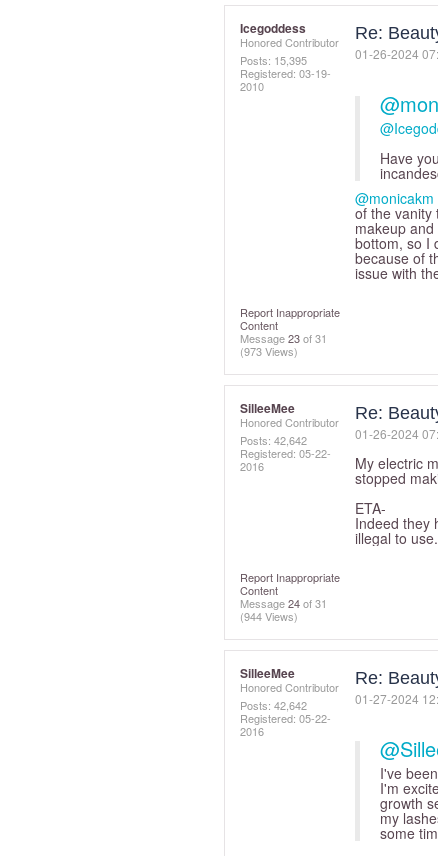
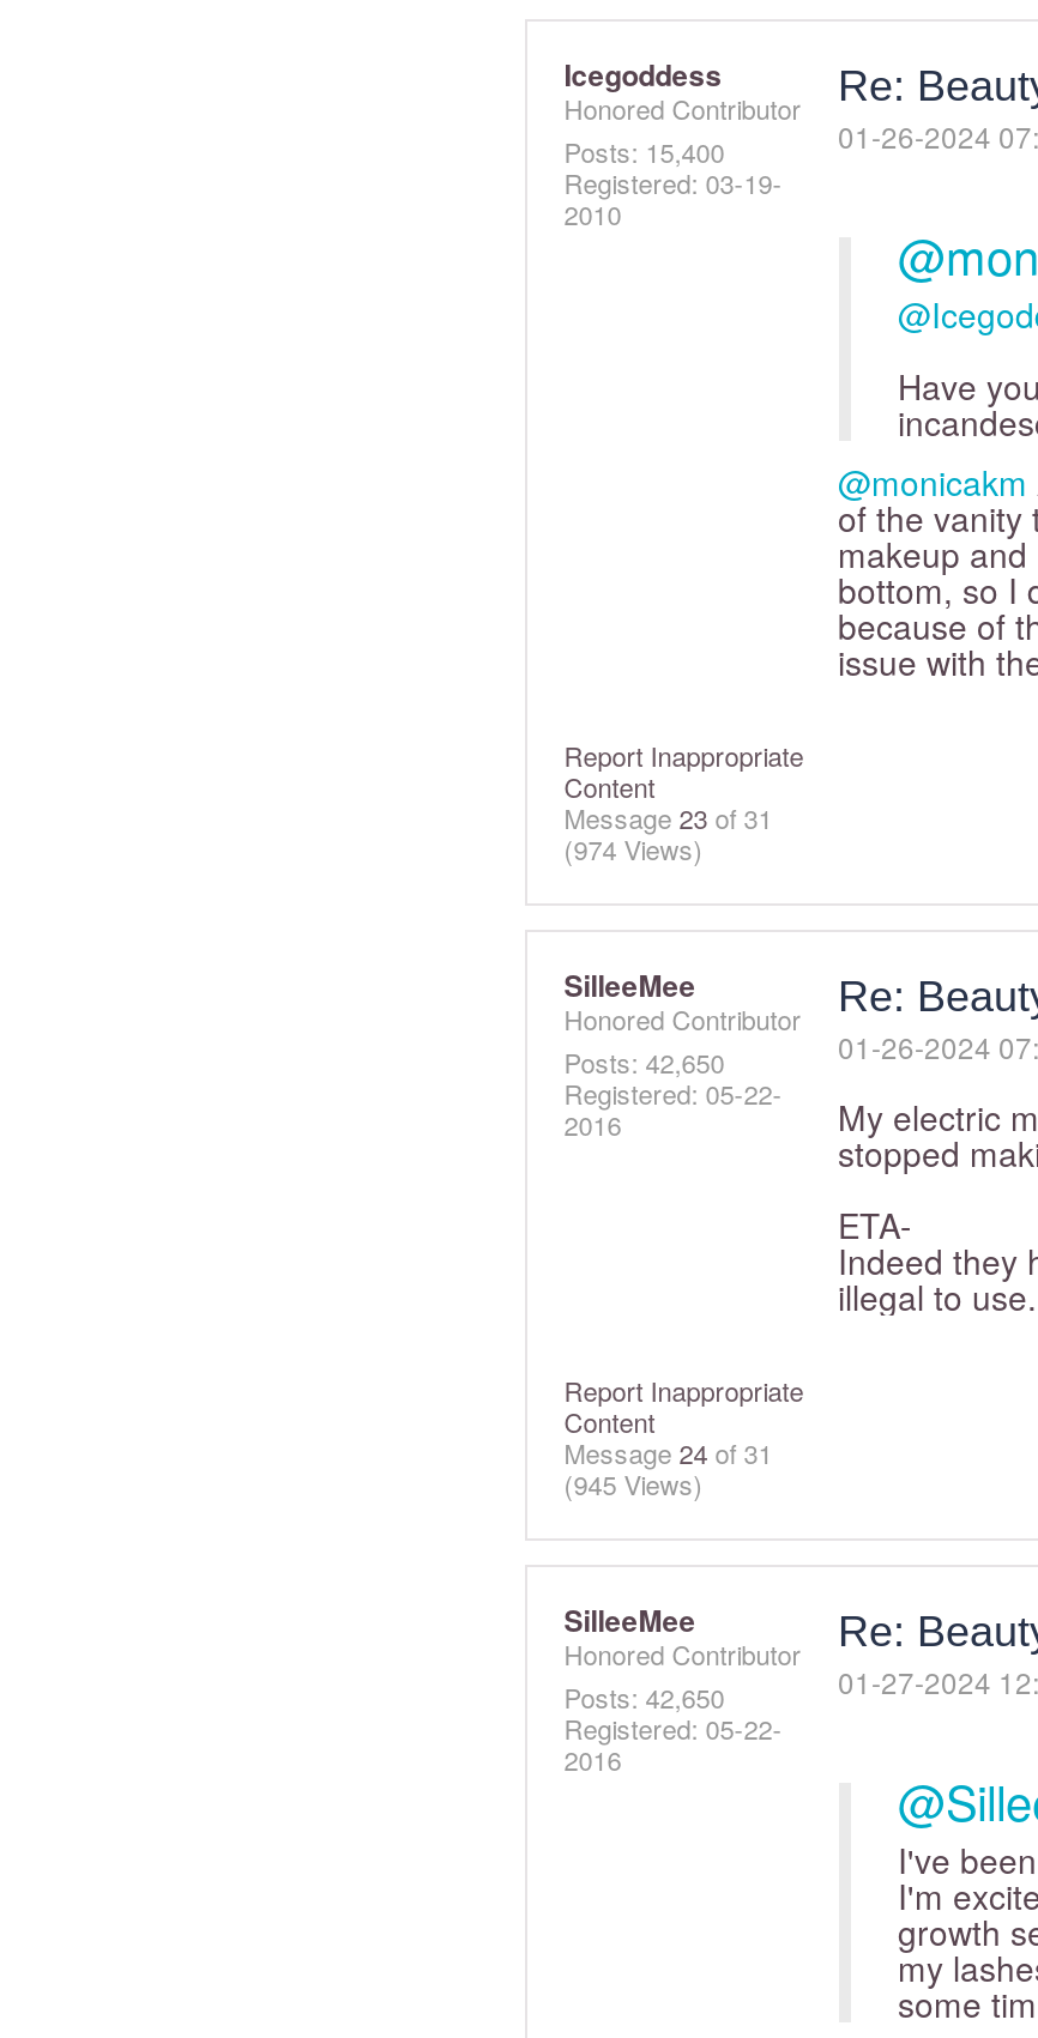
[240,52,307,68] Posts: 15,395 -> [564,132,724,170] Posts: 15,400
[240,343,298,359] (973 Views) -> [564,829,703,867] (974 Views)
[240,432,307,448] Posts: 42,642 -> [564,1042,724,1081] Posts: 42,650
[240,608,298,624] (944 Views) -> [564,1464,703,1502] (945 Views)
[240,697,307,713] Posts: 42,642 -> [564,1677,724,1716] Posts: 42,650

